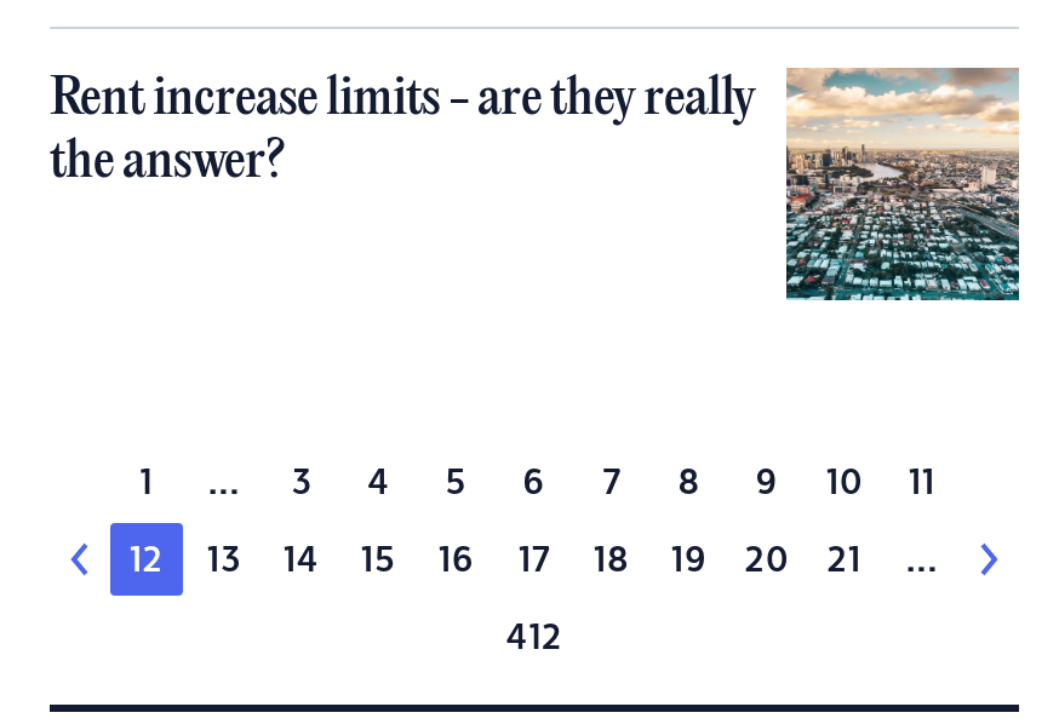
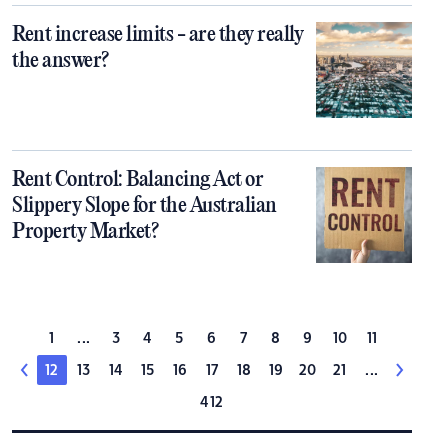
none -> [12,167,413,264] [image] | Rent Control: Balancing Act or | Slippery Slope for the Australian | Property Market?

